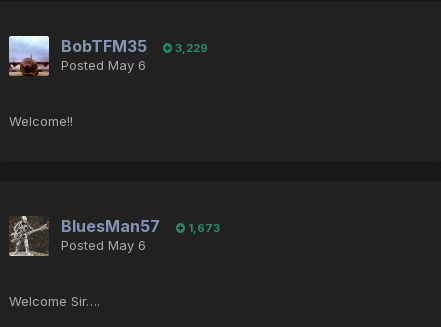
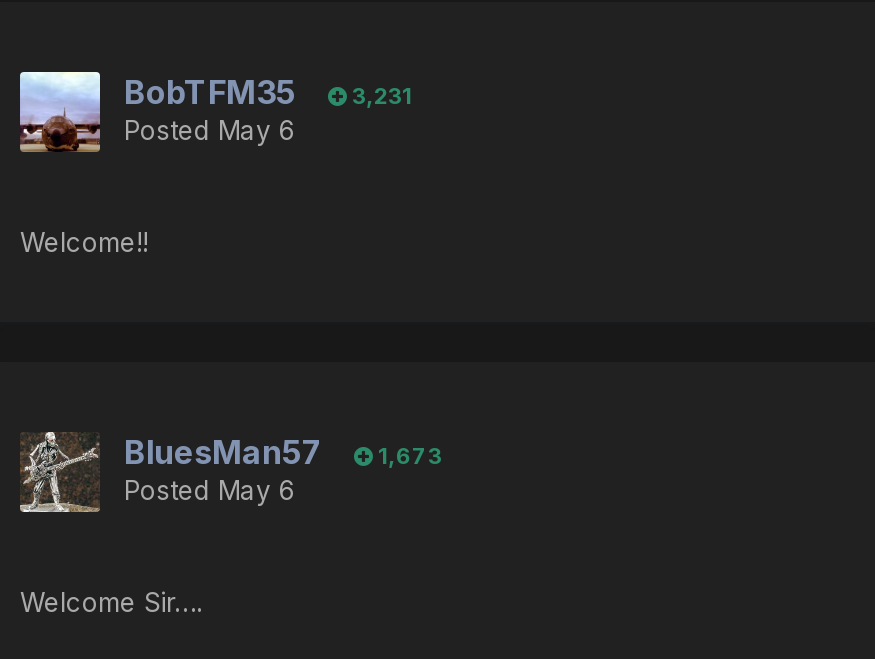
[61,36,208,56] BobTFM35 3,229 -> [124,73,412,113] BobTFM35 3,231

